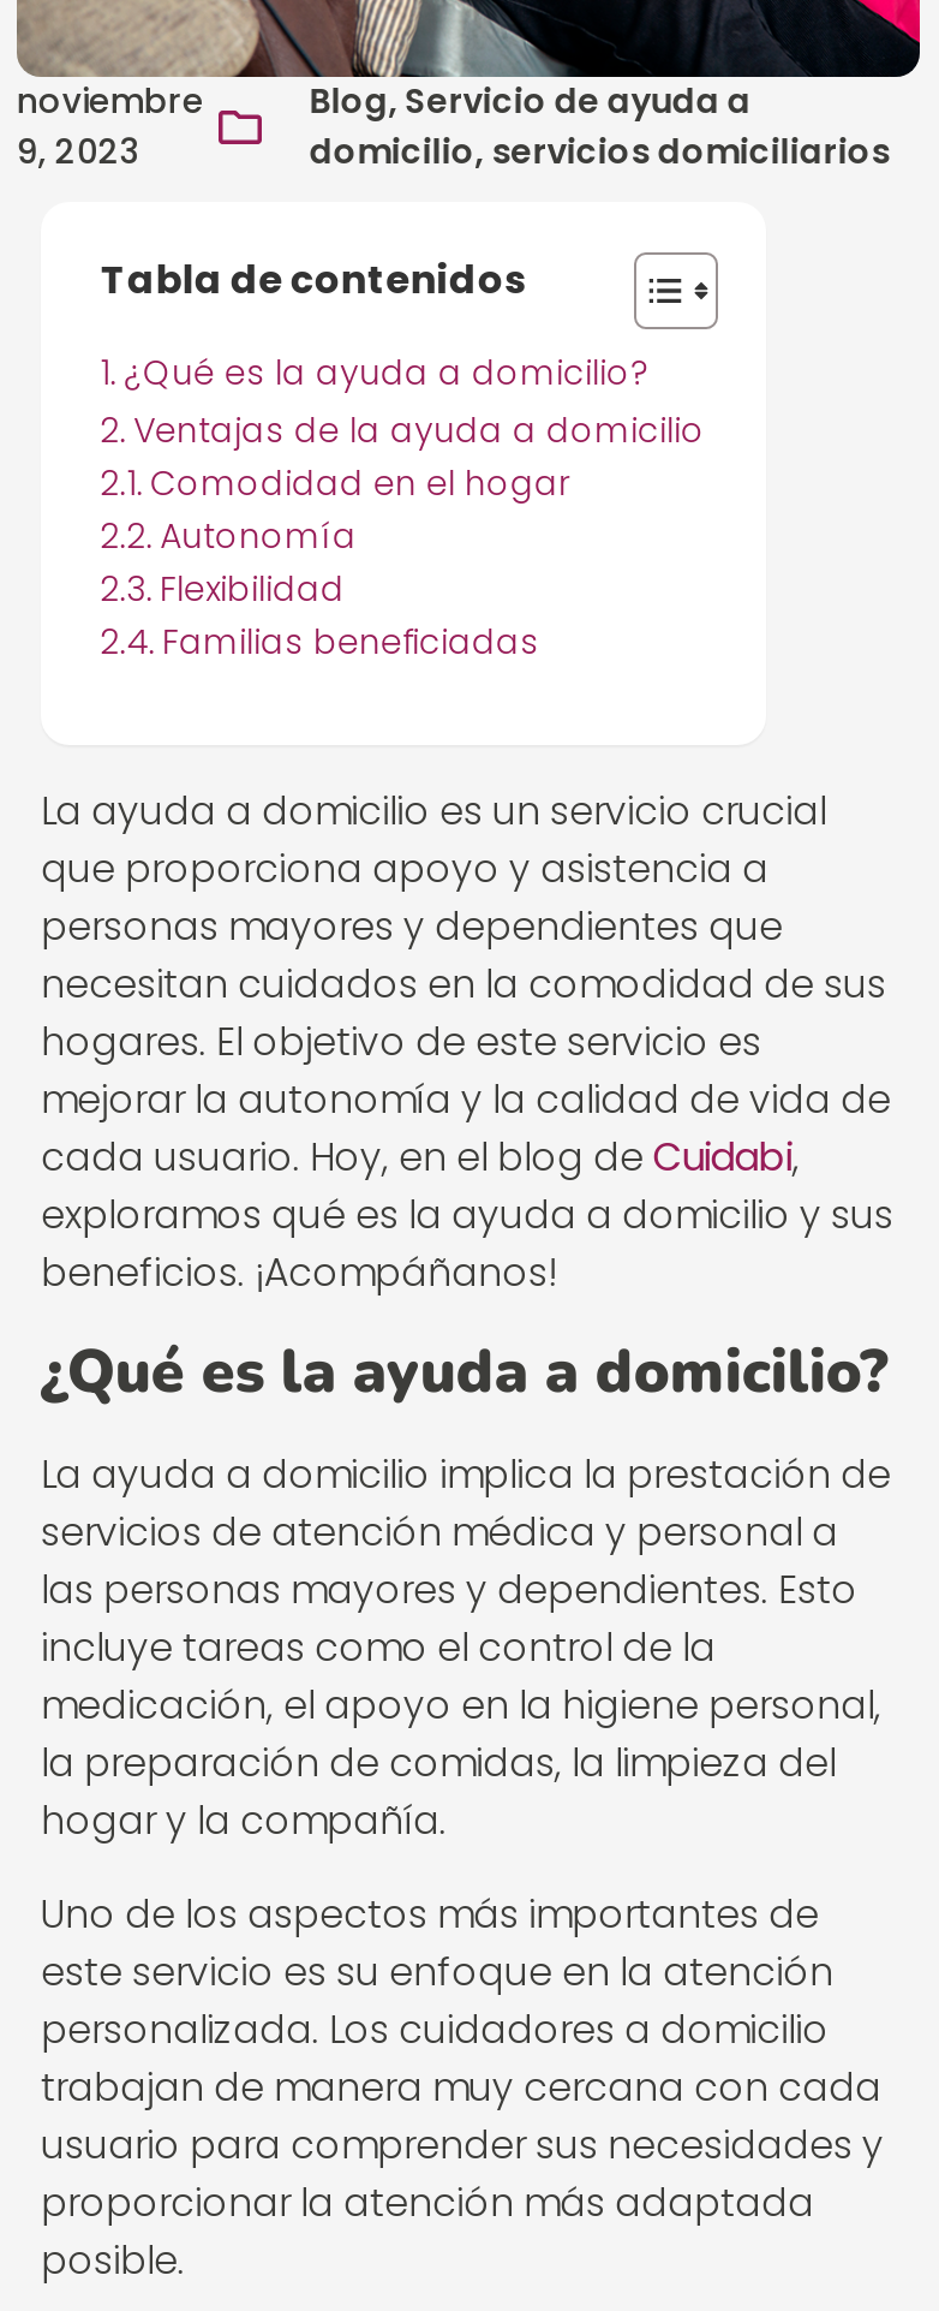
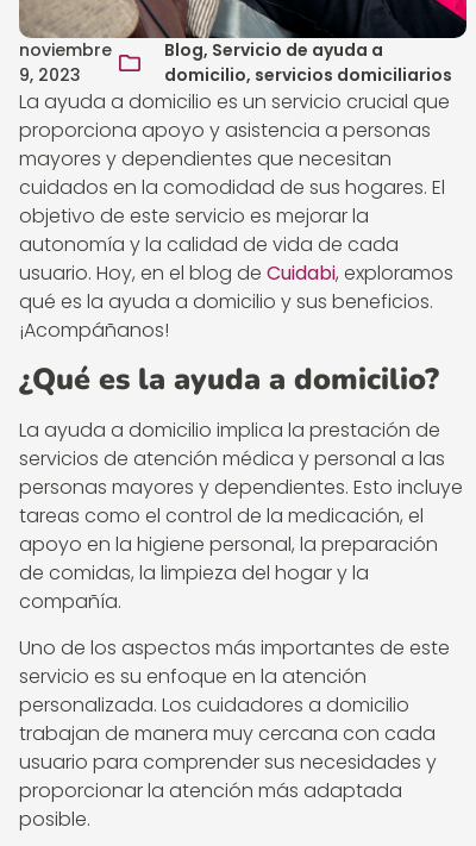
[40,253,893,1300] Tabla de contenidos | ¿Qué es la ayuda a domicilio? | Ventajas de la ayuda a domicilio | Comodidad en el hogar | Autonomía | Flexibilidad | Familias beneficiadas | La ayuda a domicilio es un servicio crucial | que proporciona apoyo y asistencia a | personas mayores y dependientes que | necesitan cuidados en la comodidad de sus | hogares. El objetivo de este servicio es | mejorar la autonomía y la calidad de vida de | cada usuario. Hoy, en el blog de Cuidabi, | exploramos qué es la ayuda a domicilio y sus | beneficios. ¡Acompáñanos! -> [19,88,453,344] La ayuda a domicilio es un servicio crucial que | proporciona apoyo y asistencia a personas | mayores y dependientes que necesitan | cuidados en la comodidad de sus hogares. El | objetivo de este servicio es mejorar la | autonomía y la calidad de vida de cada | usuario. Hoy, en el blog de Cuidabi, exploramos | qué es la ayuda a domicilio y sus beneficios. | ¡Acompáñanos!

